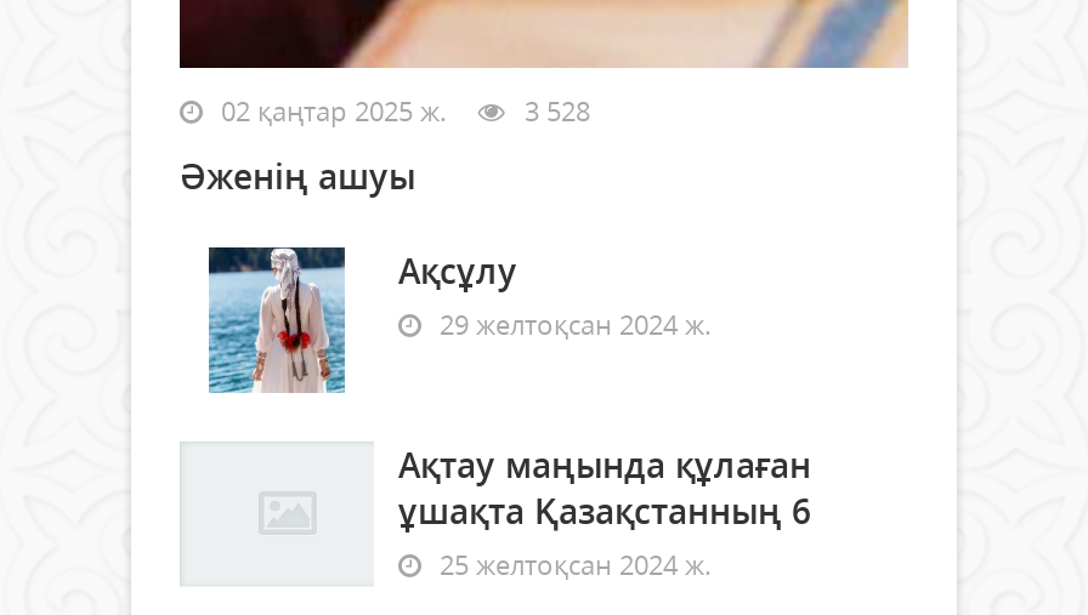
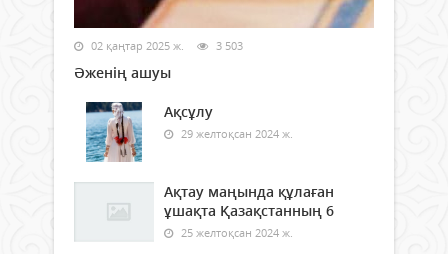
[214,93,590,130] 02 қаңтар 2025 ж. 3 528 -> [88,38,243,53] 02 қаңтар 2025 ж. 3 503

